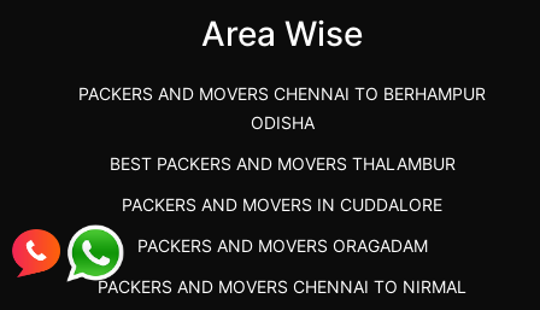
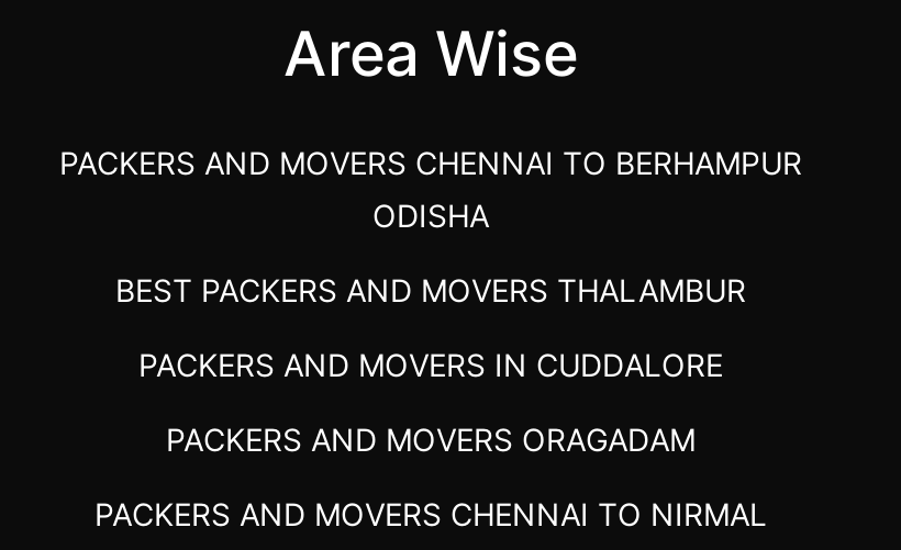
[11,223,125,282] [image] -> none

